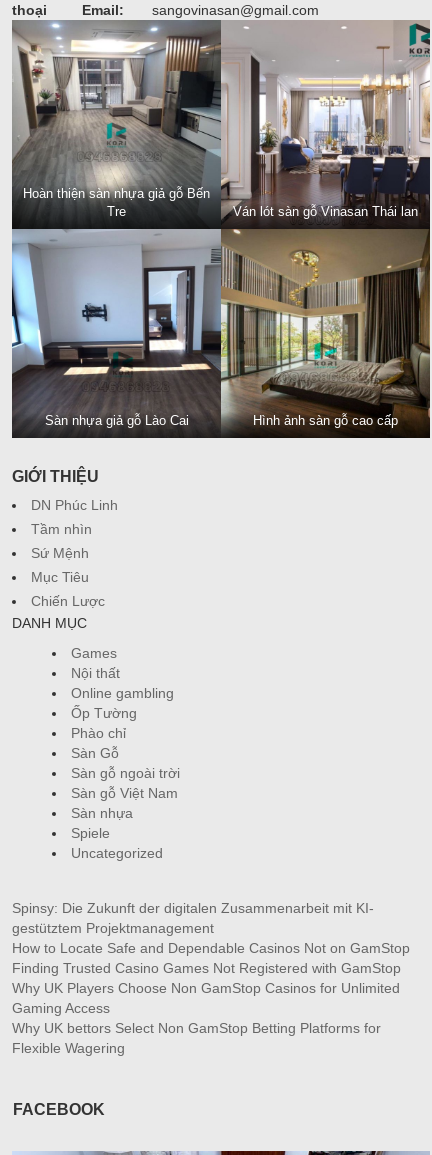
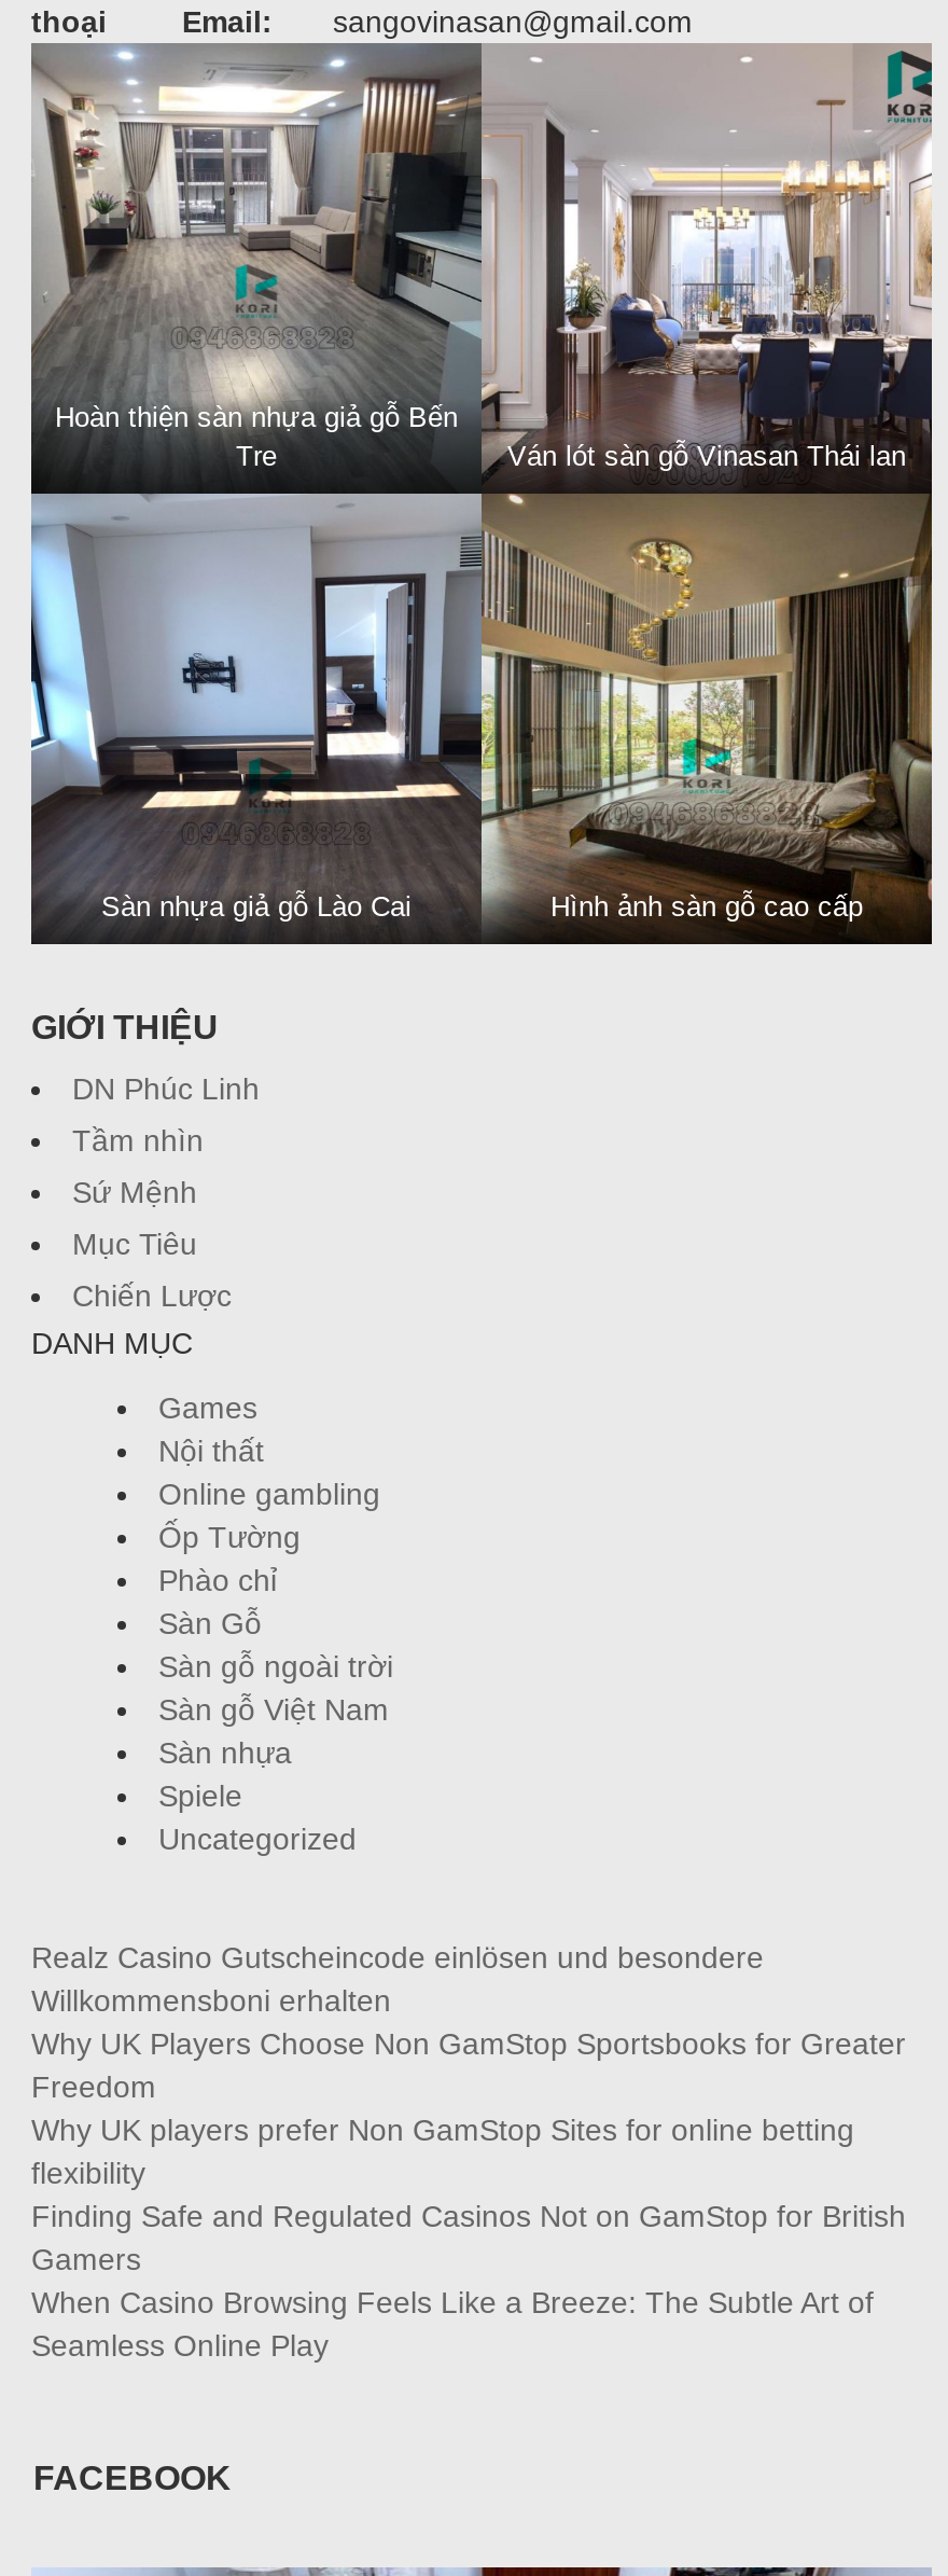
[12,899,410,1055] Spinsy: Die Zukunft der digitalen Zusammenarbeit mit KI- | gestütztem Projektmanagement | How to Locate Safe and Dependable Casinos Not on GamStop | Finding Trusted Casino Games Not Registered with GamStop | Why UK Players Choose Non GamStop Casinos for Unlimited | Gaming Access | Why UK bettors Select Non GamStop Betting Platforms for | Flexible Wagering -> [31,1939,906,2362] Realz Casino Gutscheincode einlösen und besondere | Willkommensboni erhalten | Why UK Players Choose Non GamStop Sportsbooks for Greater | Freedom | Why UK players prefer Non GamStop Sites for online betting | flexibility | Finding Safe and Regulated Casinos Not on GamStop for British | Gamers | When Casino Browsing Feels Like a Breeze: The Subtle Art of | Seamless Online Play

